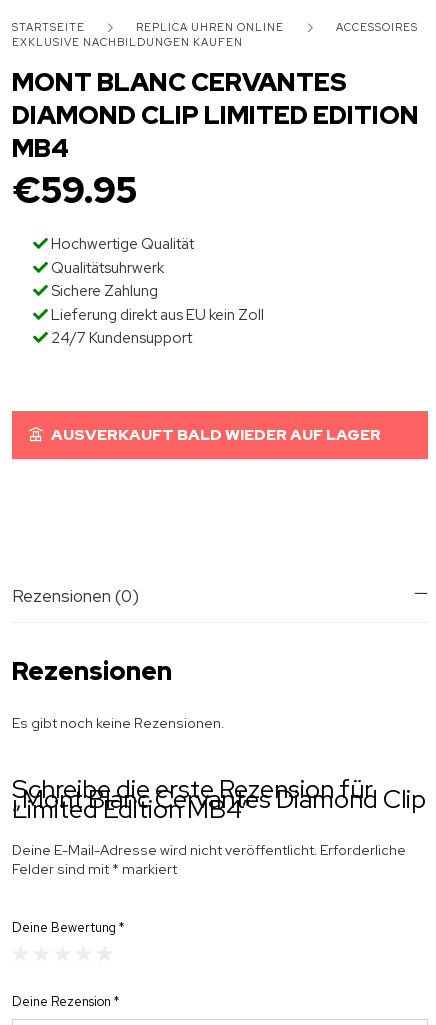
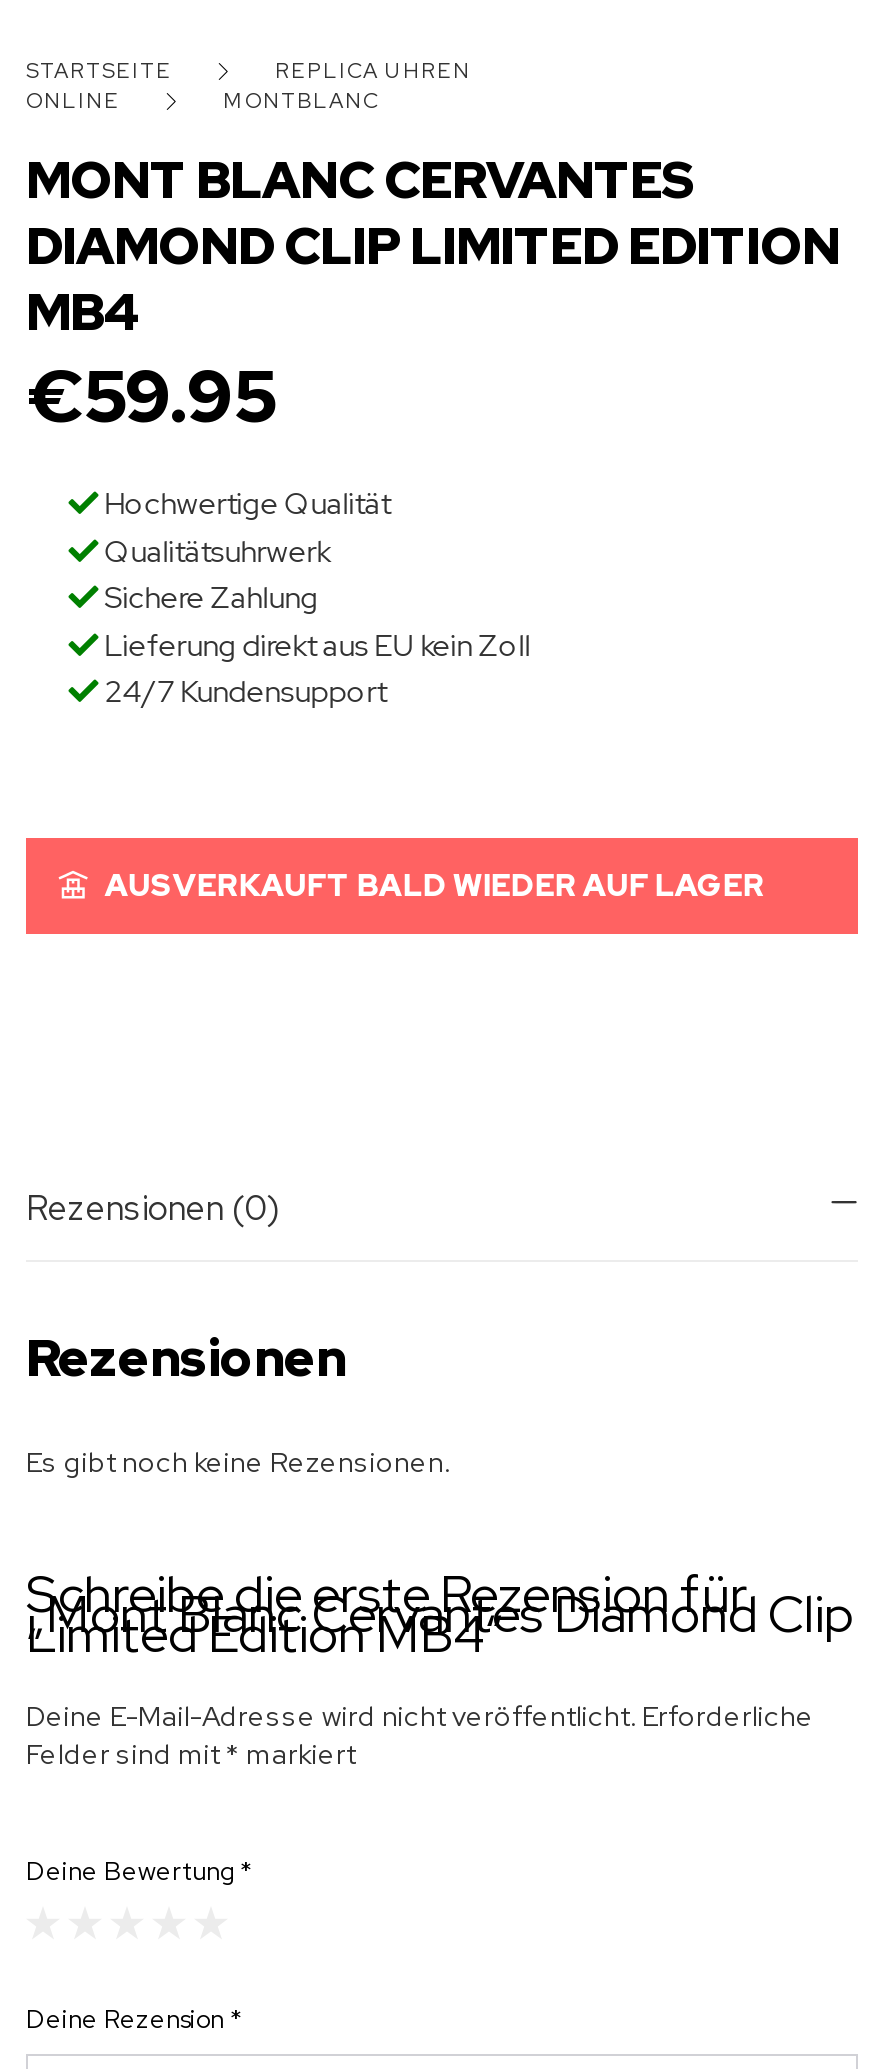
[12,20,418,49] REPLICA UHREN ONLINE | ACCESSOIRES | EXKLUSIVE NACHBILDUNGEN KAUFEN -> [26,56,471,114] REPLICA UHREN | ONLINE | MONTBLANC

